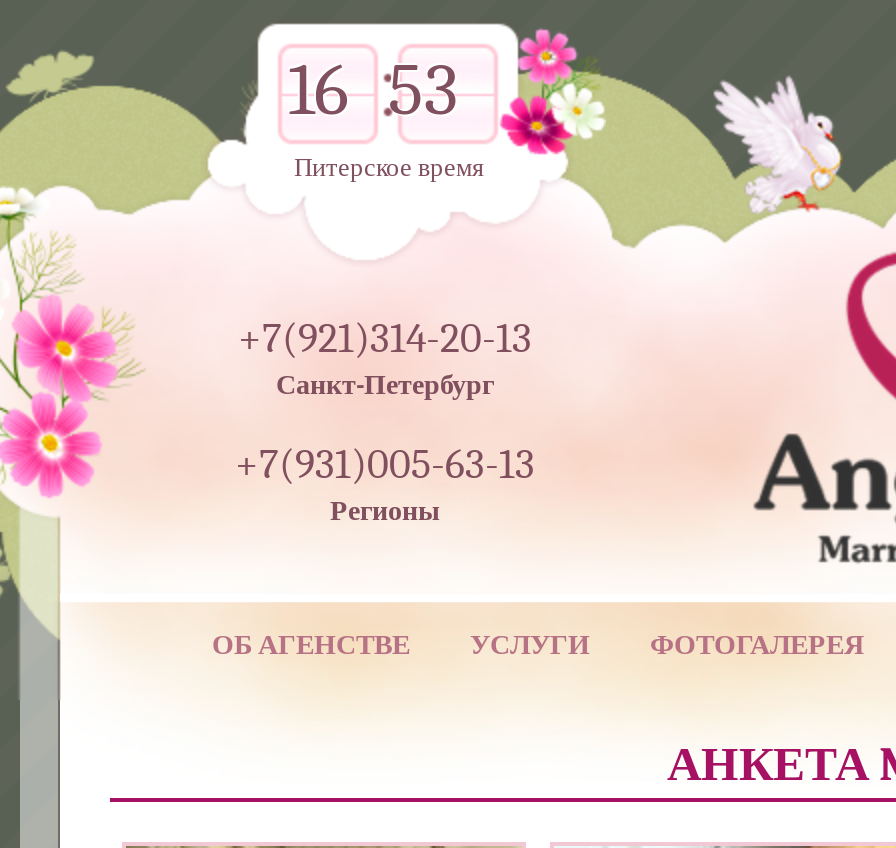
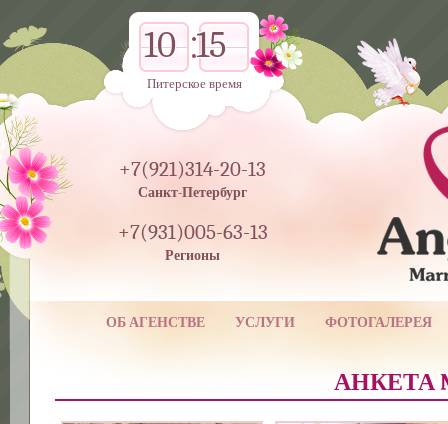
[288,48,458,132] 16 53 -> [144,24,227,66] 10 15

